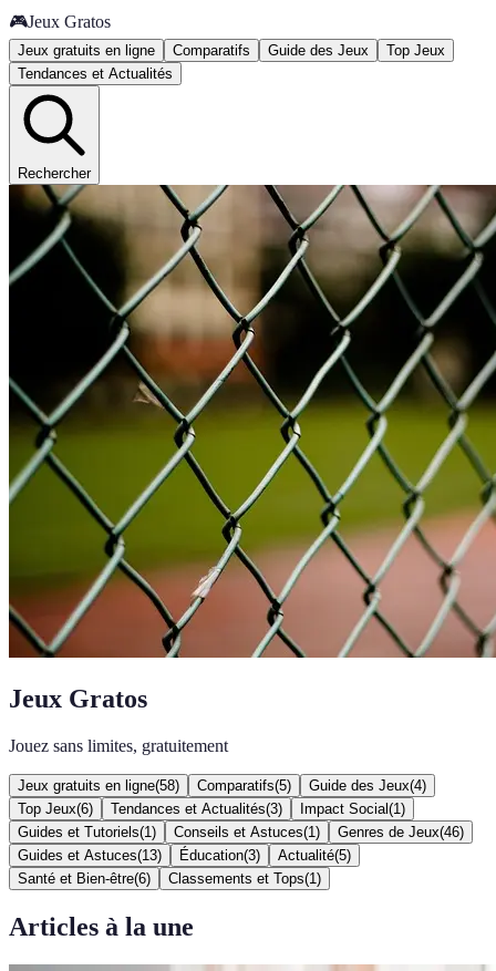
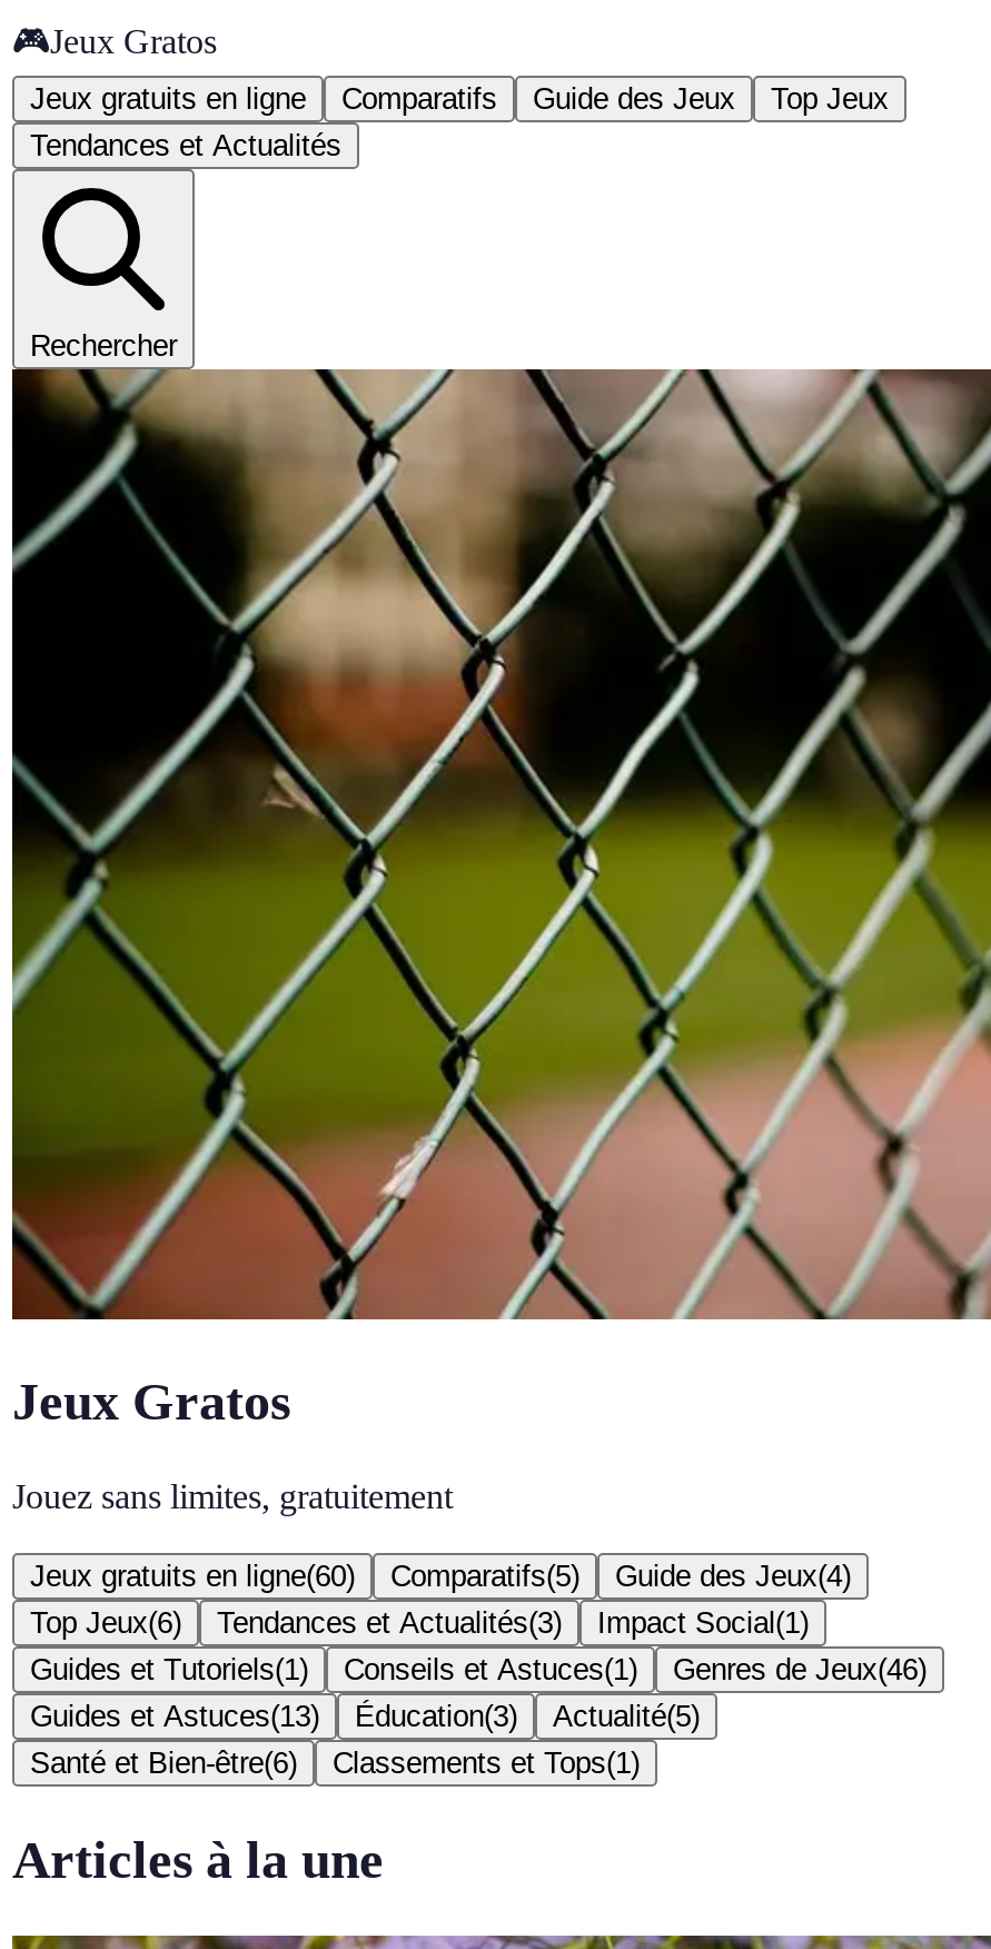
[18,777,179,794] Jeux gratuits en ligne(58) -> [30,1559,355,1593] Jeux gratuits en ligne(60)

